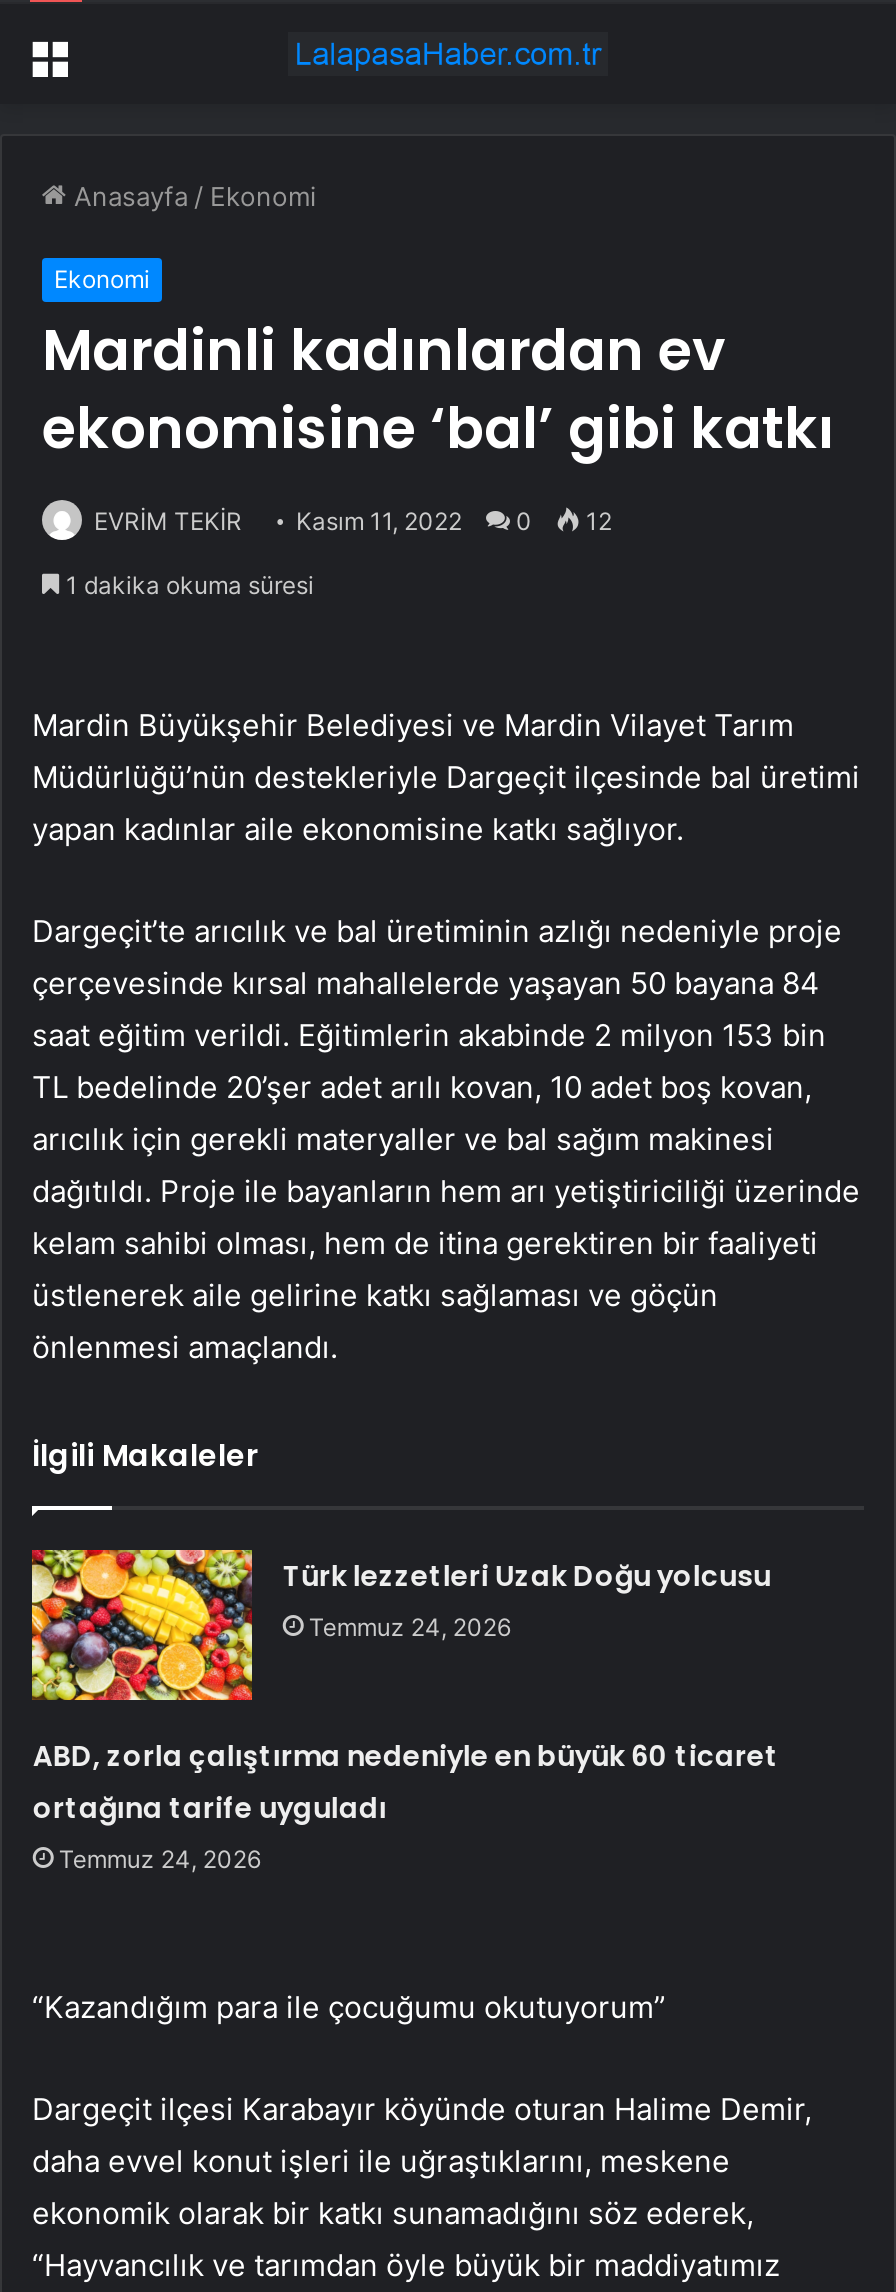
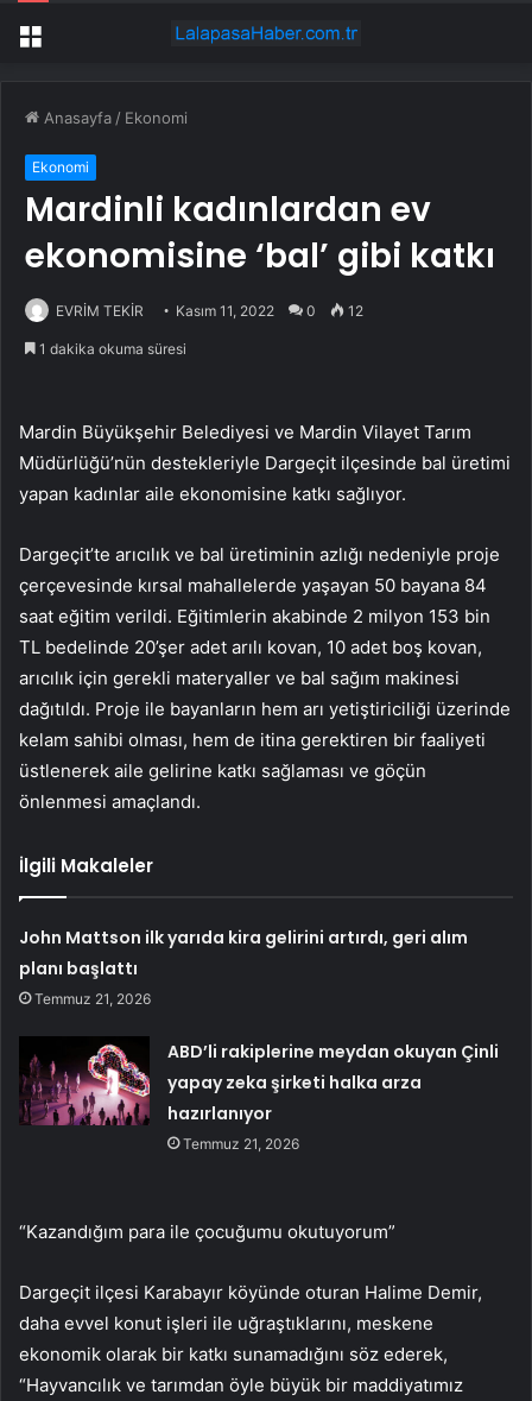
[283,1557,771,1643] Türk lezzetleri Uzak Doğu yolcusu | Temmuz 24, 2026 -> [19,926,468,1008] John Mattson ilk yarıda kira gelirini artırdı, geri alım | planı başlattı | Temmuz 21, 2026
[33,1737,779,1875] ABD, zorla çalıştırma nedeniyle en büyük 60 ticaret | ortağına tarife uyguladı | Temmuz 24, 2026 -> [168,1040,499,1153] ABD’li rakiplerine meydan okuyan Çinli | yapay zeka şirketi halka arza | hazırlanıyor | Temmuz 21, 2026

